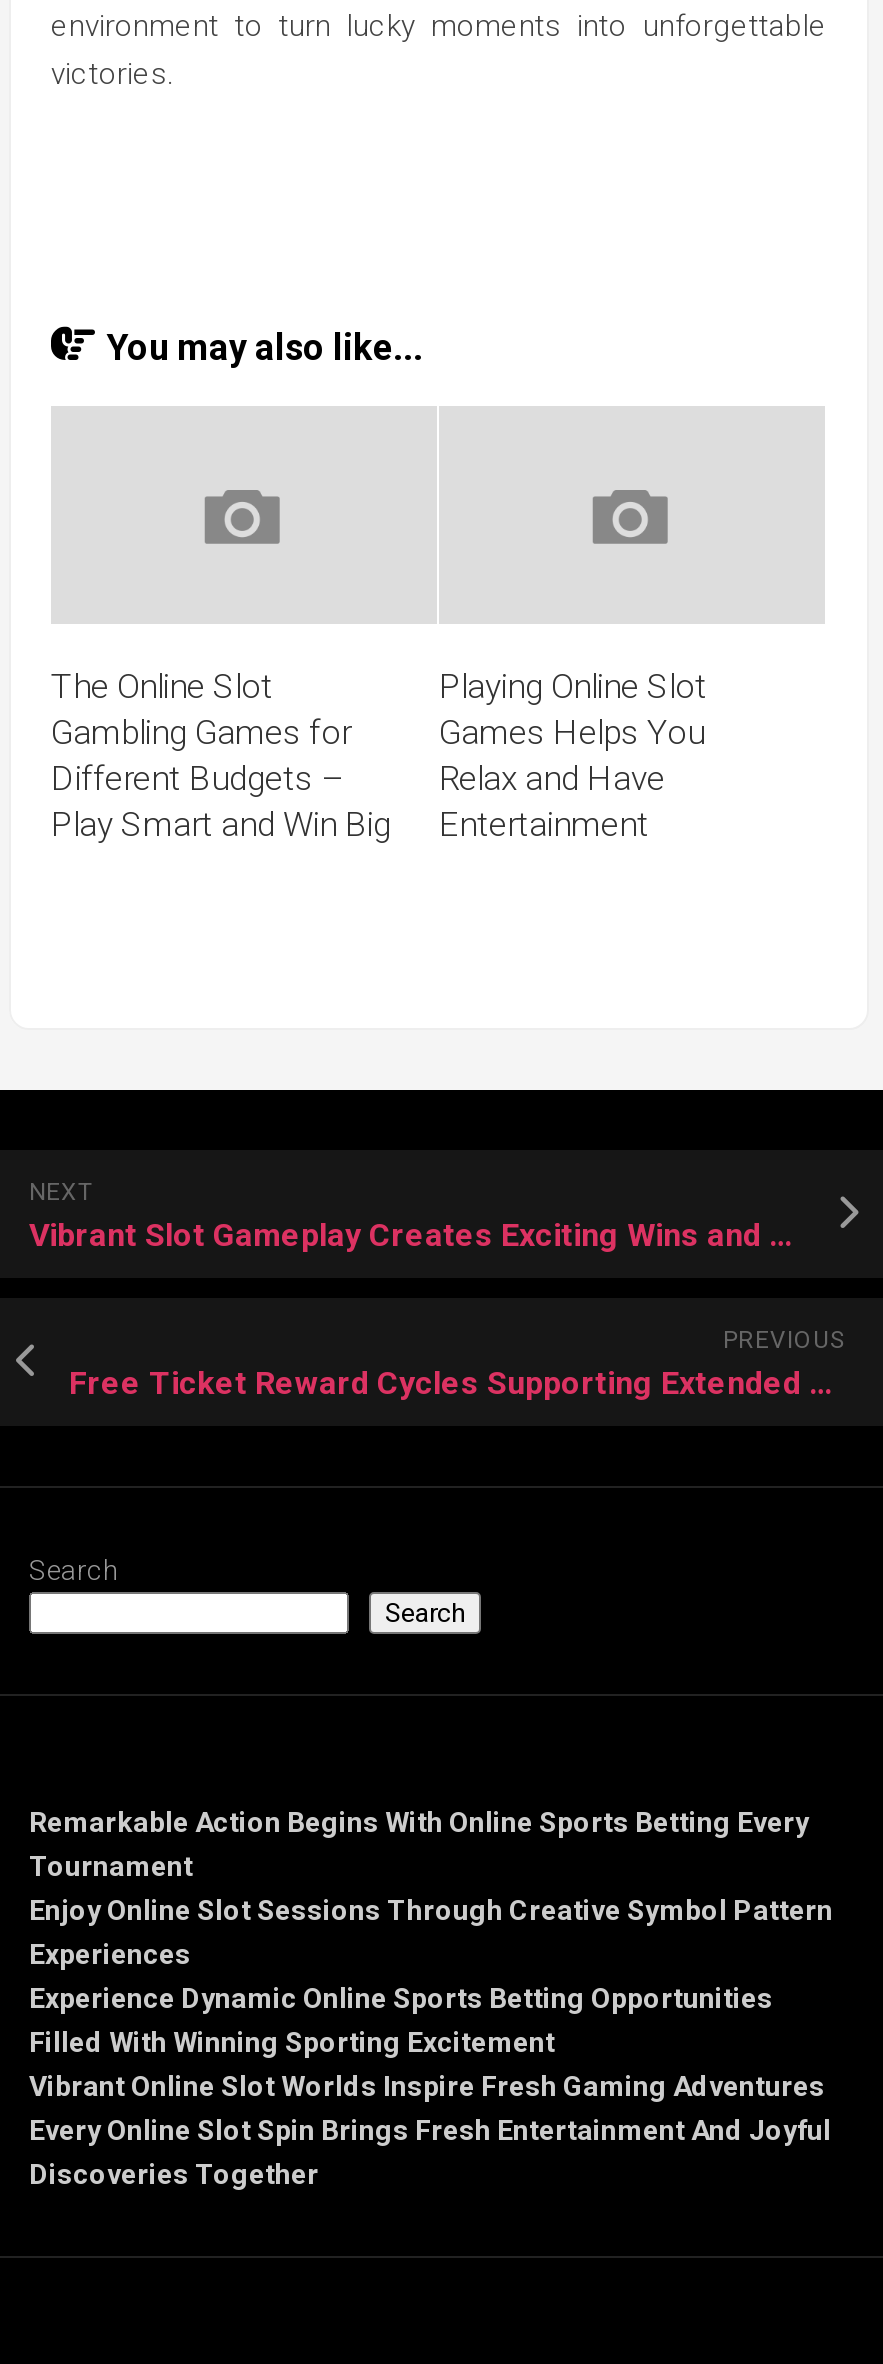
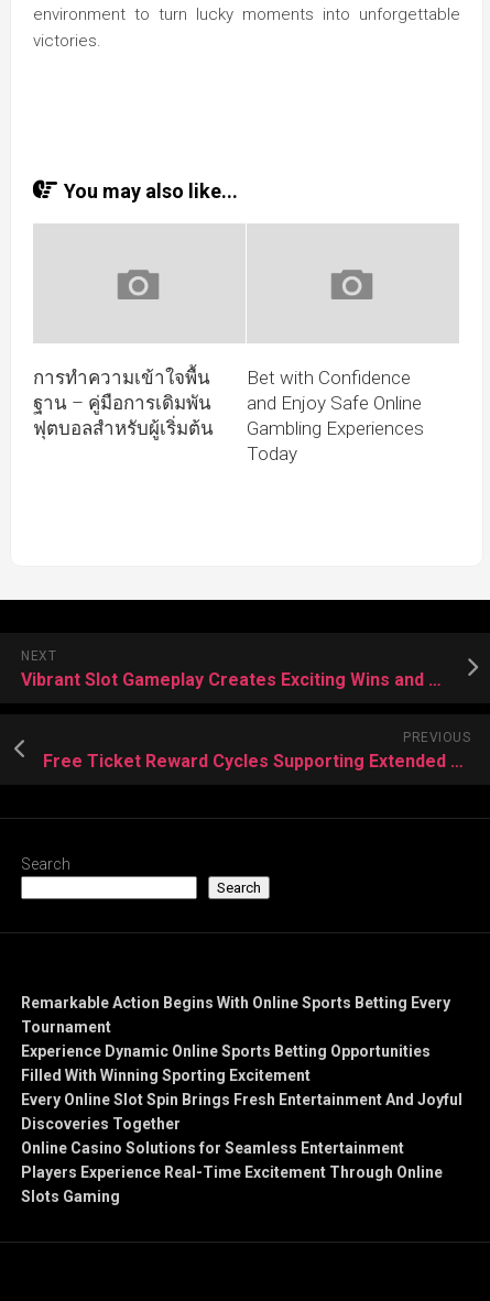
[51,665,391,843] The Online Slot | Gambling Games for | Different Budgets – | Play Smart and Win Big -> [33,366,214,439] การทำความเข้าใจพื้น | ฐาน – คู่มือการเดิมพัน | ฟุตบอลสำหรับผู้เริ่มต้น
[439,665,707,843] Playing Online Slot | Games Helps You | Relax and Have | Entertainment -> [247,366,424,464] Bet with Confidence | and Enjoy Safe Online | Gambling Experiences | Today
[29,1893,833,1969] Enjoy Online Slot Sessions Through Creative Symbol Pattern | Experiences -> none
moved [29,1981,773,2057] -> [21,1042,431,1084]: Experience Dynamic Online Sports Betting Opportunities | Filled With Winning Sporting Excitement
[29,2069,825,2101] Vibrant Online Slot Worlds Inspire Fresh Gaming Adventures -> none
moved [29,2113,831,2189] -> [21,1090,462,1132]: Every Online Slot Spin Brings Fresh Entertainment And Joyful | Discoveries Together
none -> [21,1139,443,1205] Online Casino Solutions for Seamless Entertainment | Players Experience Real-Time Excitement Through Online | Slots Gaming

